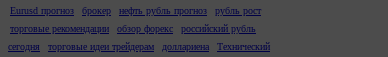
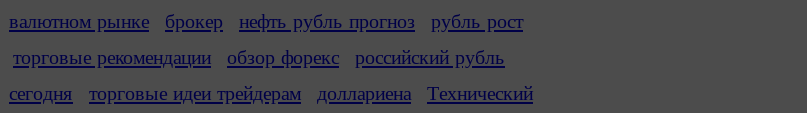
[10,5,74,16] Eurusd прогноз -> [9,10,149,32] валютном рынке

